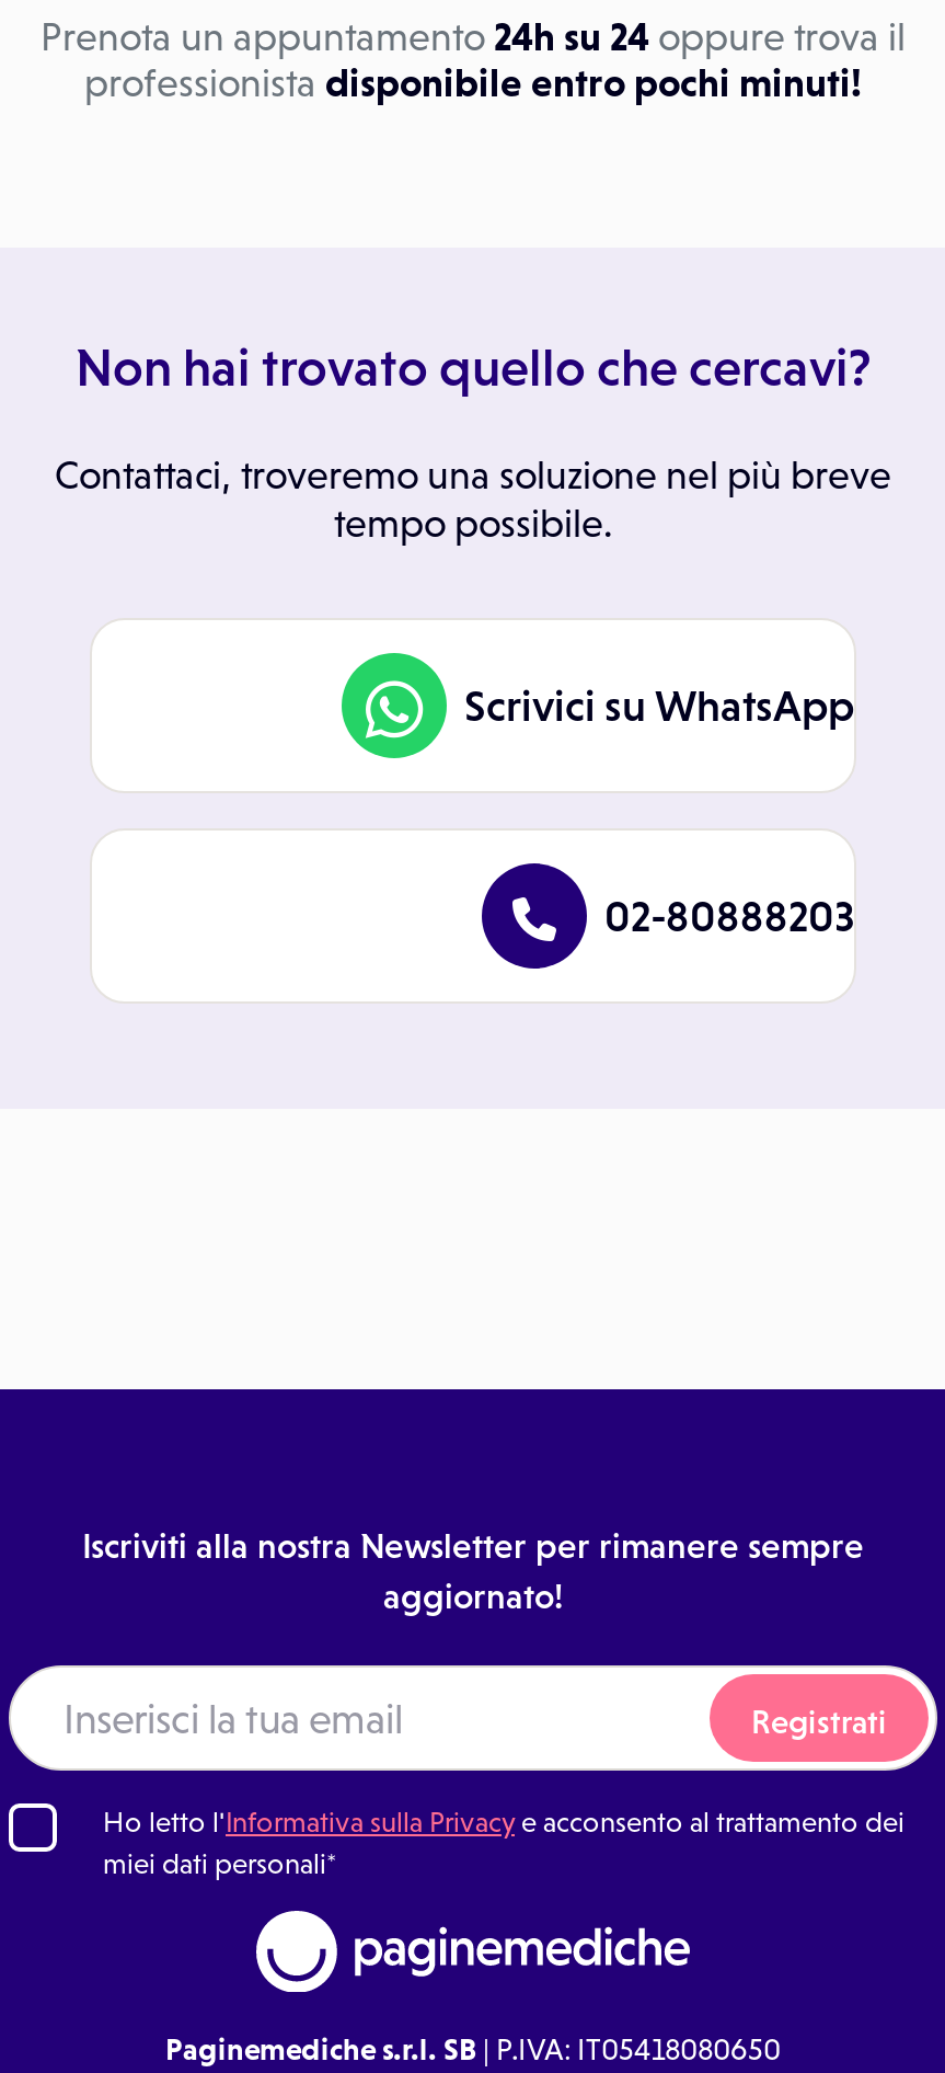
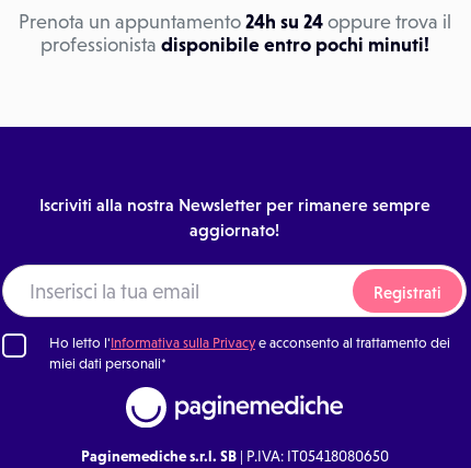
[55,337,891,546] Non hai trovato quello che cercavi? | Contattaci, troveremo una soluzione nel più breve | tempo possibile. -> none
[339,651,854,760] [image] | Scrivici su WhatsApp -> none
[480,861,854,971] [image] | 02-80888203 -> none

